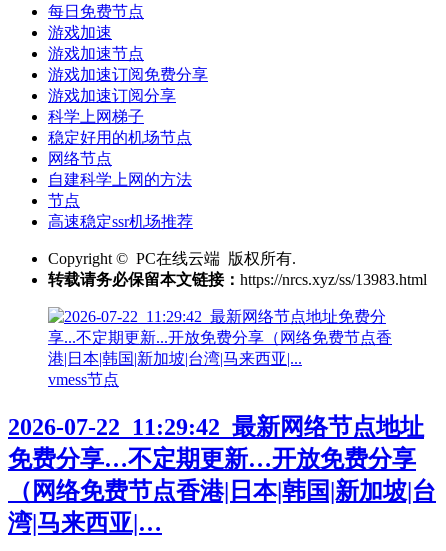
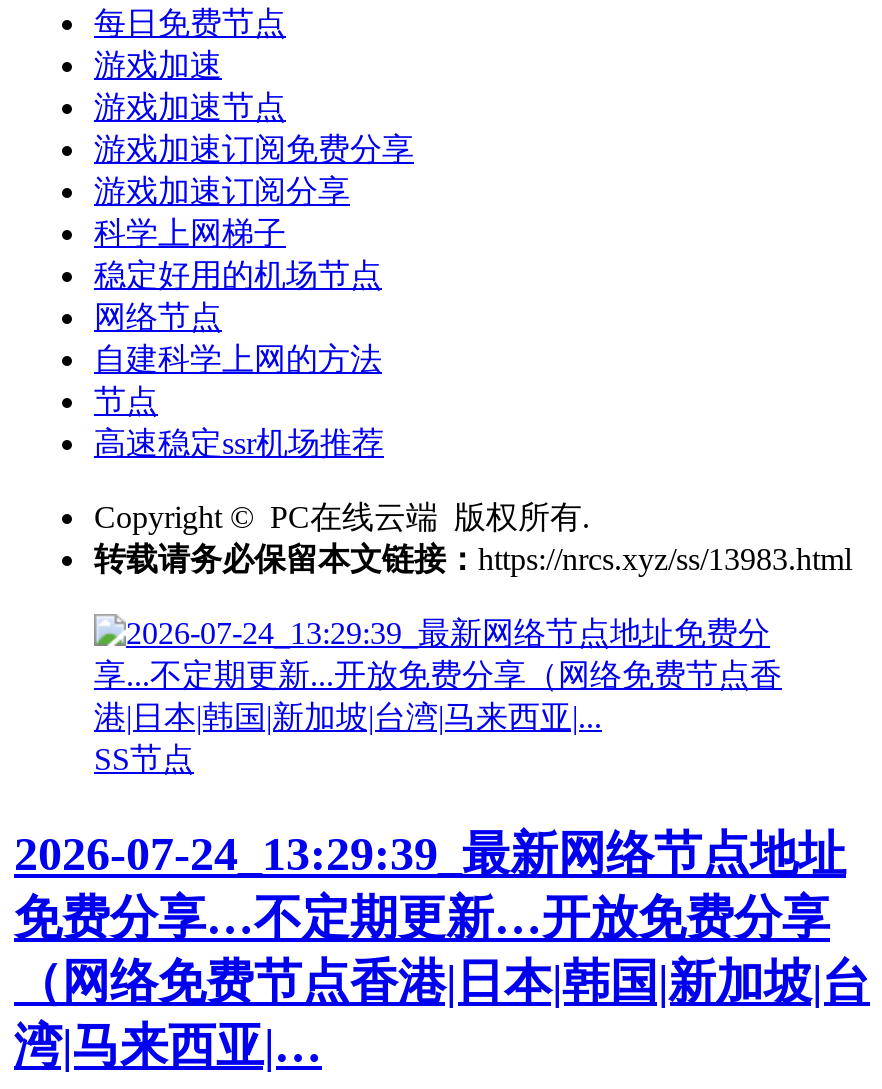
[48,371,119,388] vmess节点 -> [94,743,194,777] SS节点
[8,414,424,440] 2026-07-22_11:29:42_最新网络节点地址 -> [14,828,846,880] 2026-07-24_13:29:39_最新网络节点地址

